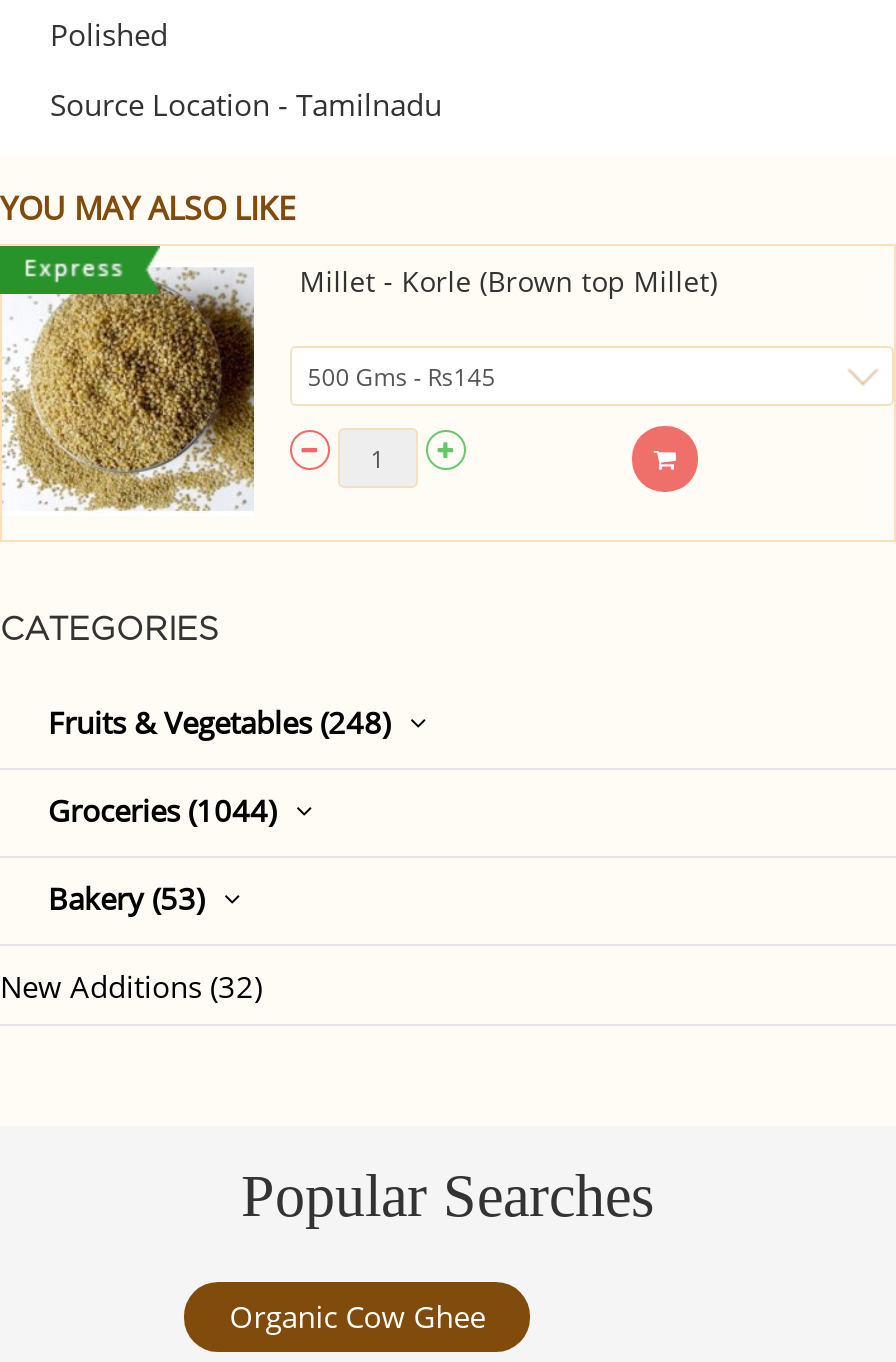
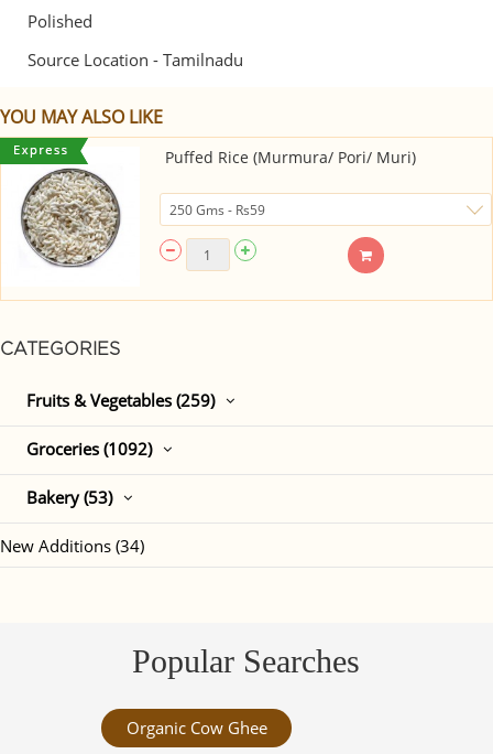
[6,262,718,512] [image] | Millet - Korle (Brown top Millet) -> [3,147,416,283] [image] | Puffed Rice (Murmura/ Pori/ Muri)
[48,702,390,742] Fruits & Vegetables (248) -> [26,389,215,411] Fruits & Vegetables (259)
[48,790,276,830] Groceries (1044) -> [26,438,152,460] Groceries (1092)
[0,966,262,1006] New Additions (32) -> [0,535,144,557] New Additions (34)

